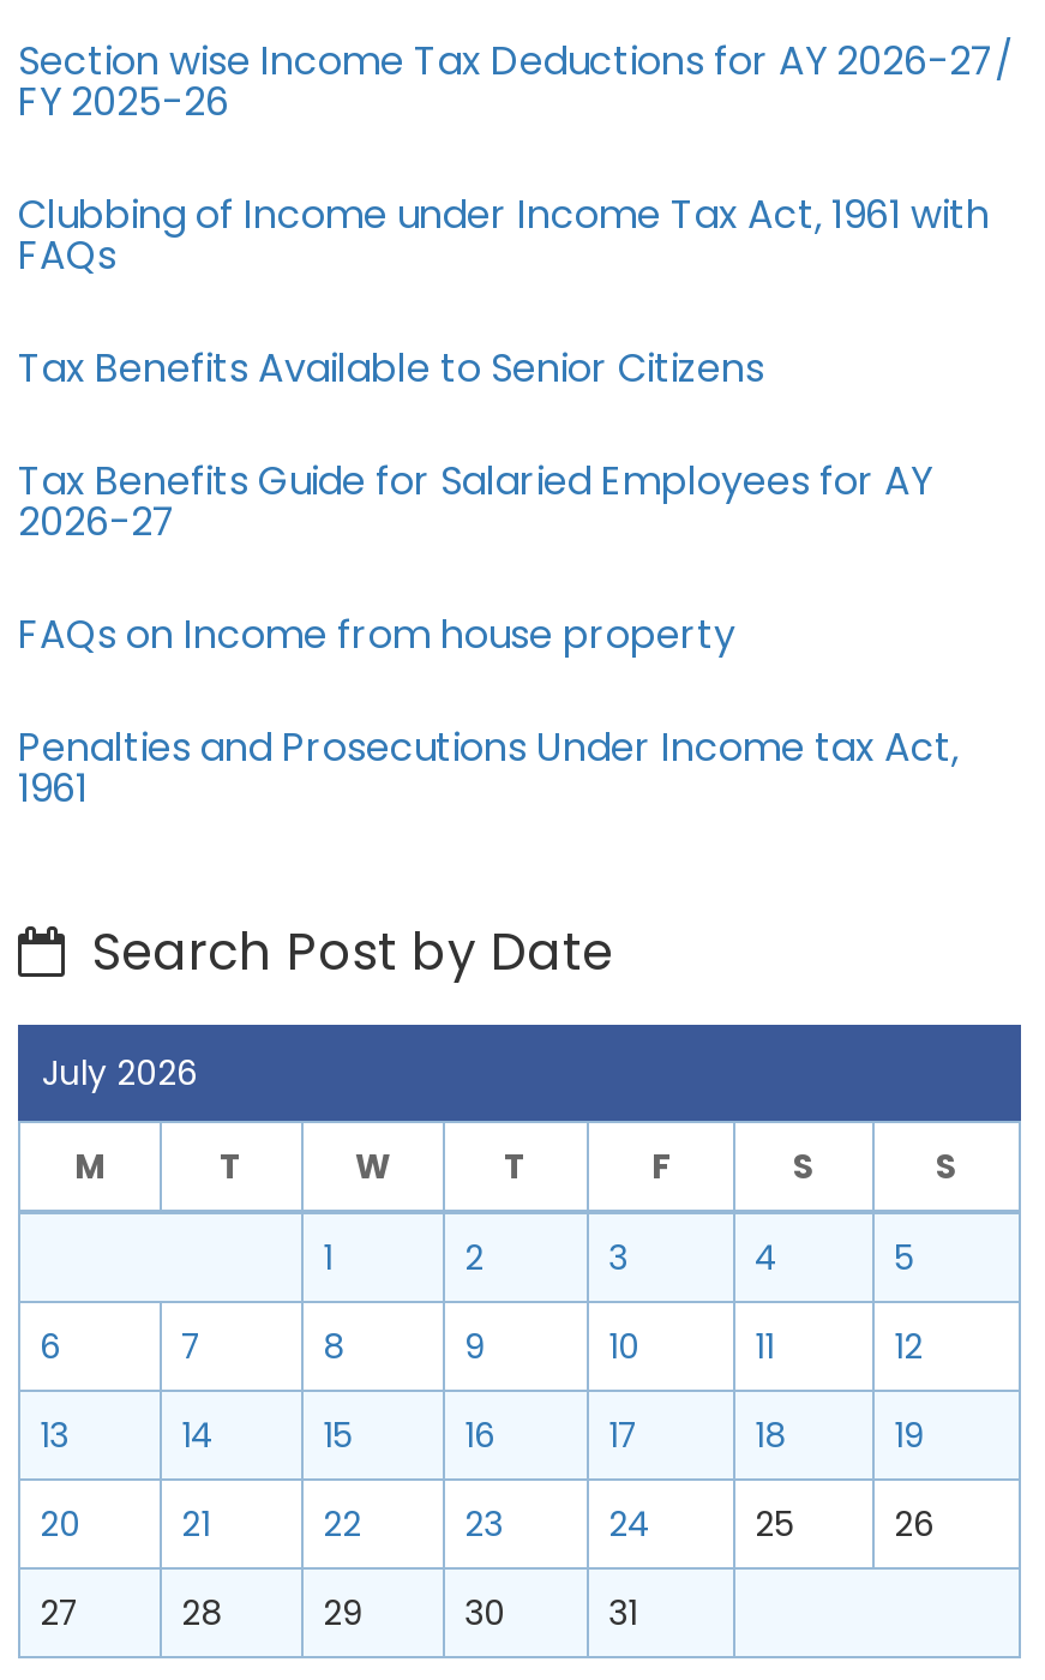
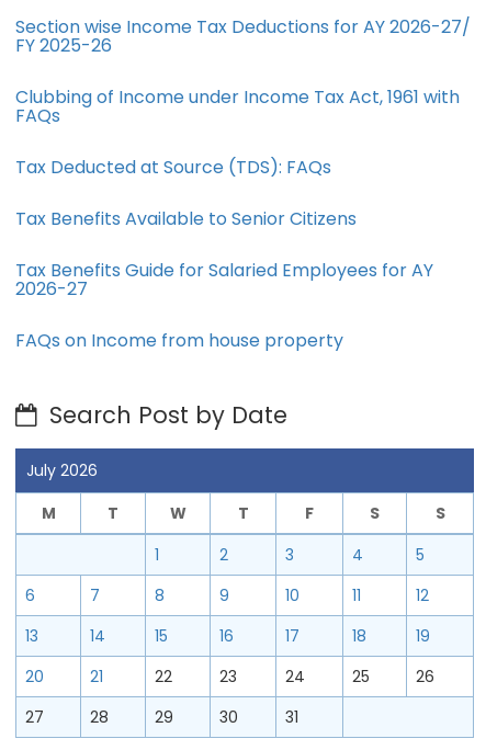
none -> [15,155,331,180] Tax Deducted at Source (TDS): FAQs
moved [18,341,932,662] -> [15,206,433,353]: Tax Benefits Available to Senior Citizens | Tax Benefits Guide for Salaried Employees for AY | 2026-27 | FAQs on Income from house property
[18,720,959,816] Penalties and Prosecutions Under Income tax Act, | 1961 -> none

